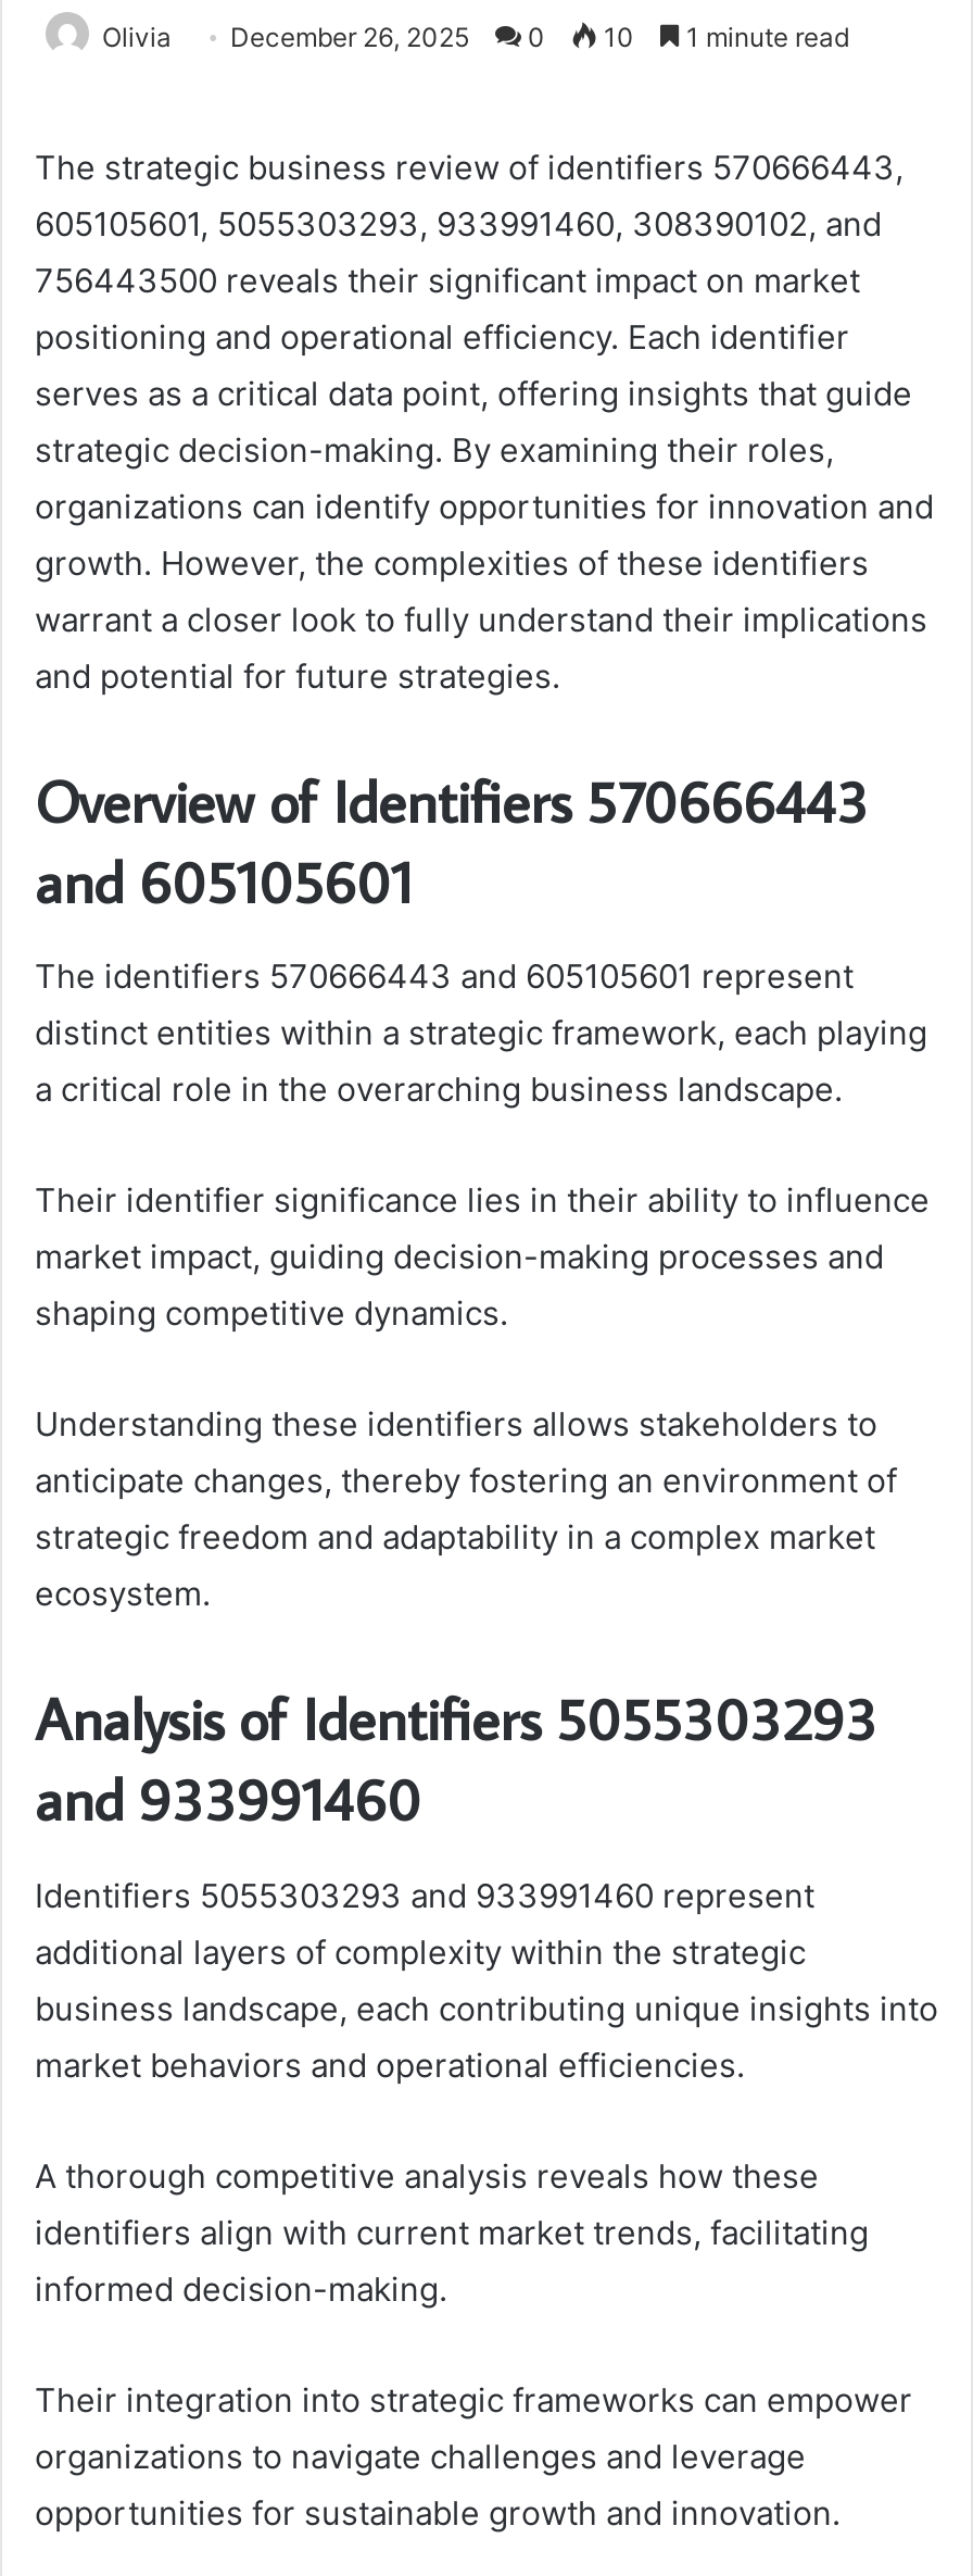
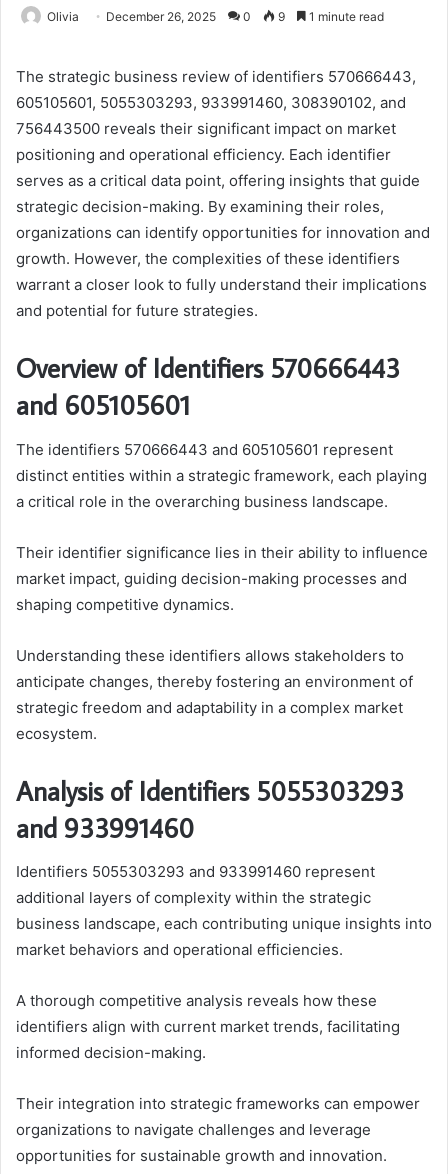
[102,20,849,53] Olivia December 26, 2025 0 10 1 minute read -> [47,9,384,24] Olivia December 26, 2025 0 9 1 minute read

